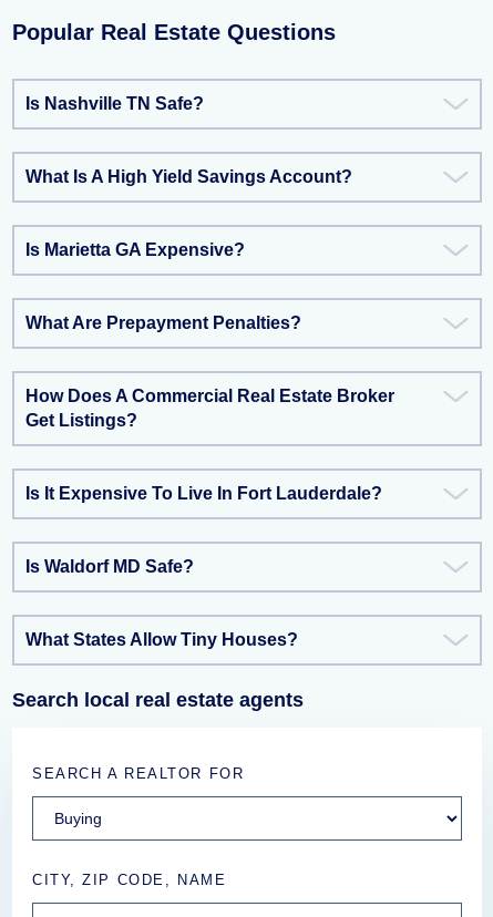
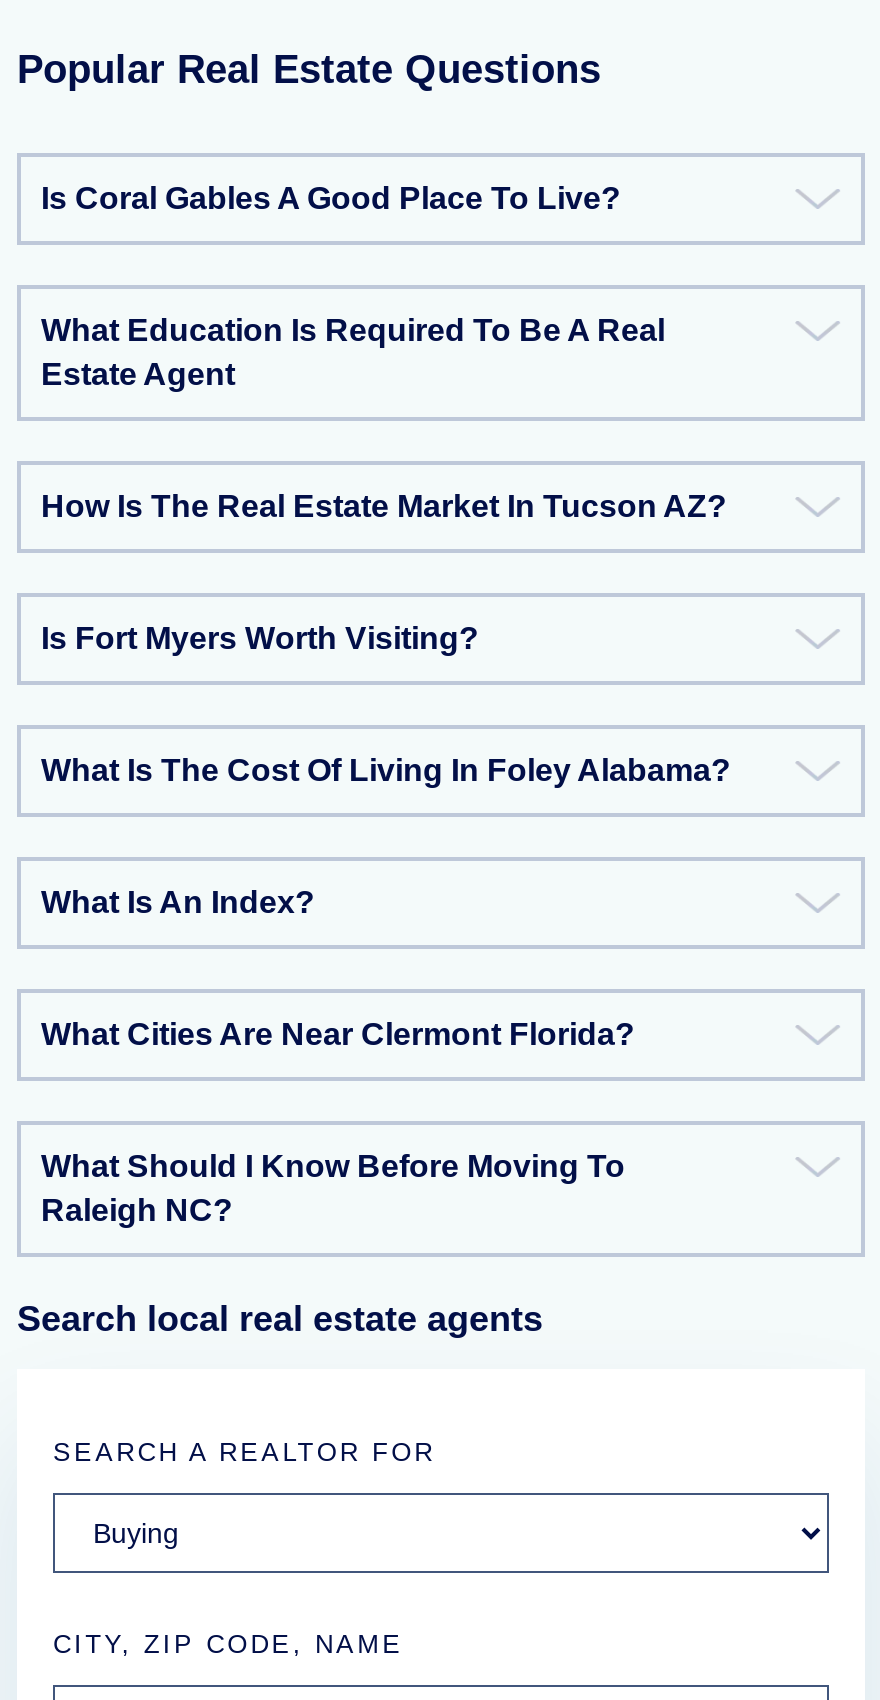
[25,94,204,113] Is Nashville TN Safe? -> [41,181,621,215] Is Coral Gables A Good Place To Live?
[25,167,352,186] What Is A High Yield Savings Account? -> [41,313,665,391] What Education Is Required To Be A Real | Estate Agent
[25,240,245,259] Is Marietta GA Expensive? -> [41,489,727,523] How Is The Real Estate Market In Tucson AZ?
[25,313,301,332] What Are Prepayment Penalties? -> [41,621,479,655] Is Fort Myers Worth Visiting?
[25,387,394,430] How Does A Commercial Real Estate Broker | Get Listings? -> [41,753,731,787] What Is The Cost Of Living In Foley Alabama?
[25,484,382,503] Is It Expensive To Live In Fort Lauderdale? -> [41,885,315,919] What Is An Index?
[25,557,194,576] Is Waldorf MD Safe? -> [41,1017,635,1051] What Cities Are Near Clermont Florida?
[25,630,298,649] What States Allow Tiny Houses? -> [41,1149,625,1227] What Should I Know Before Moving To | Raleigh NC?

